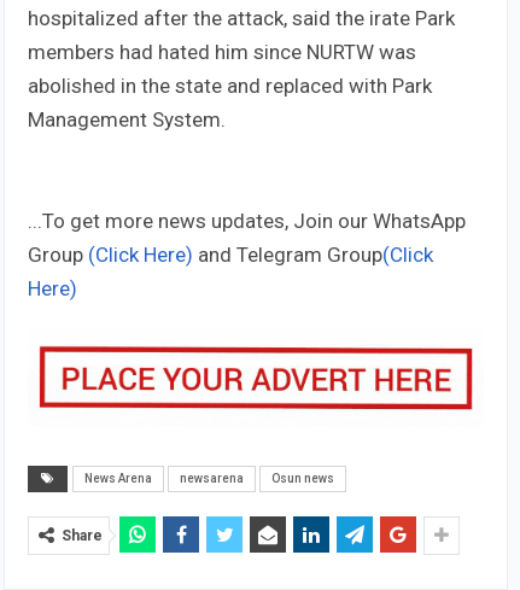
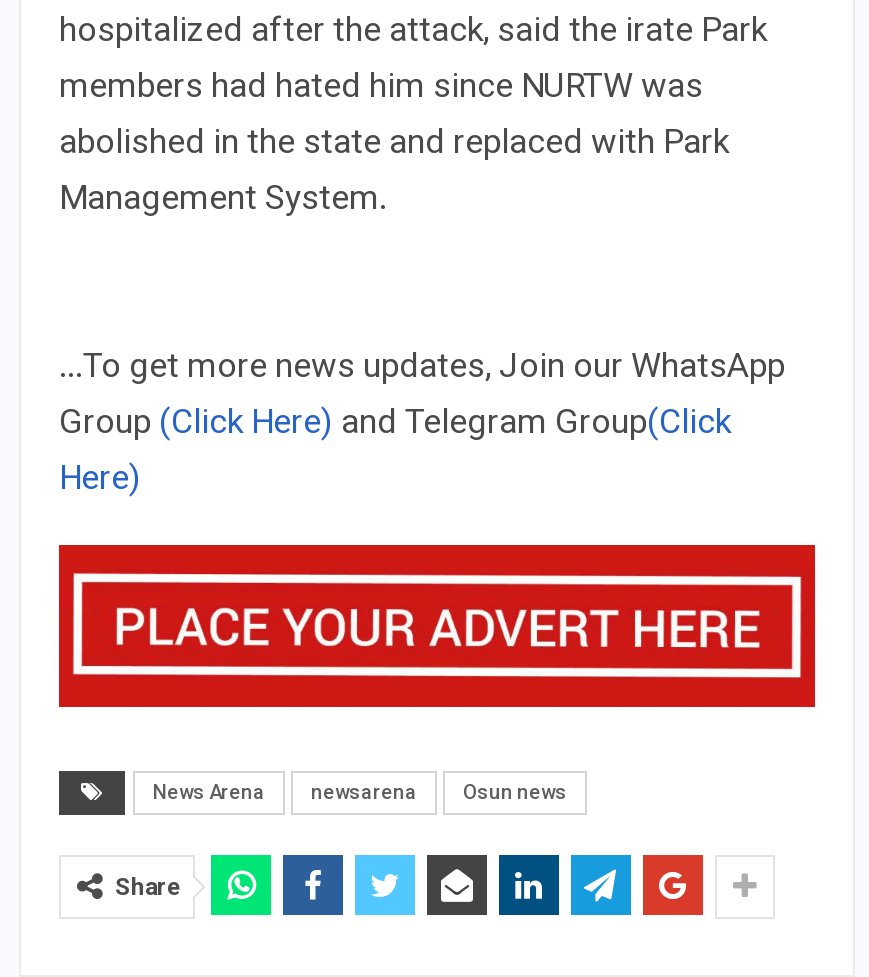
[28,329,484,427] [image] -> [57,543,817,709] [image]

